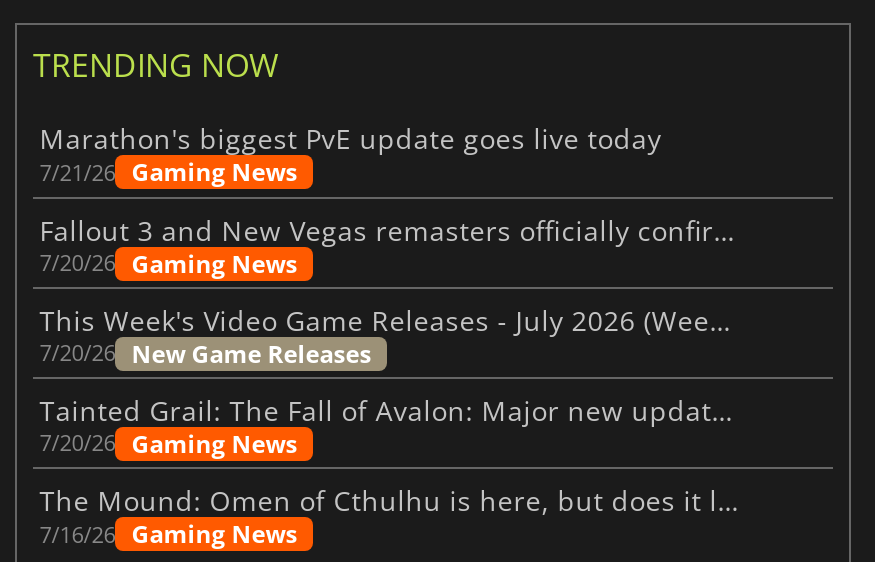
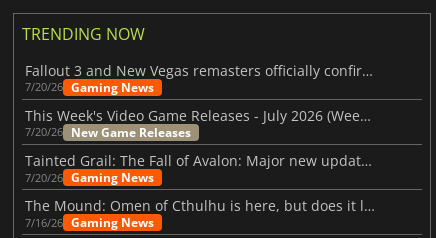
[39,119,661,189] Marathon's biggest PvE update goes live today | 7/21/26 Gaming News -> none

